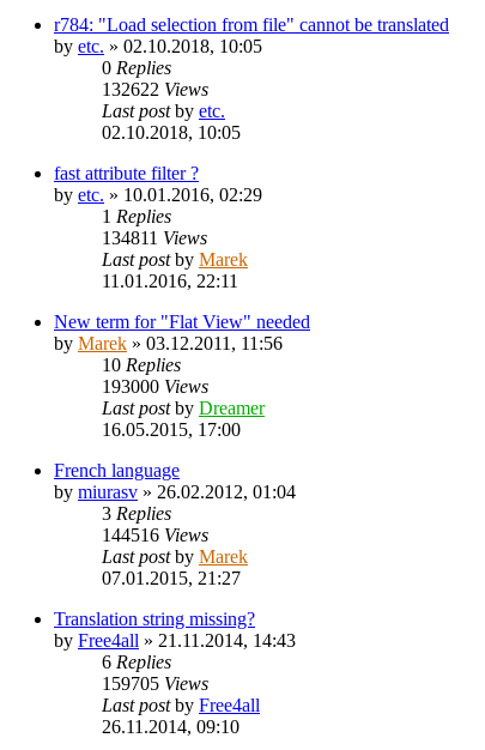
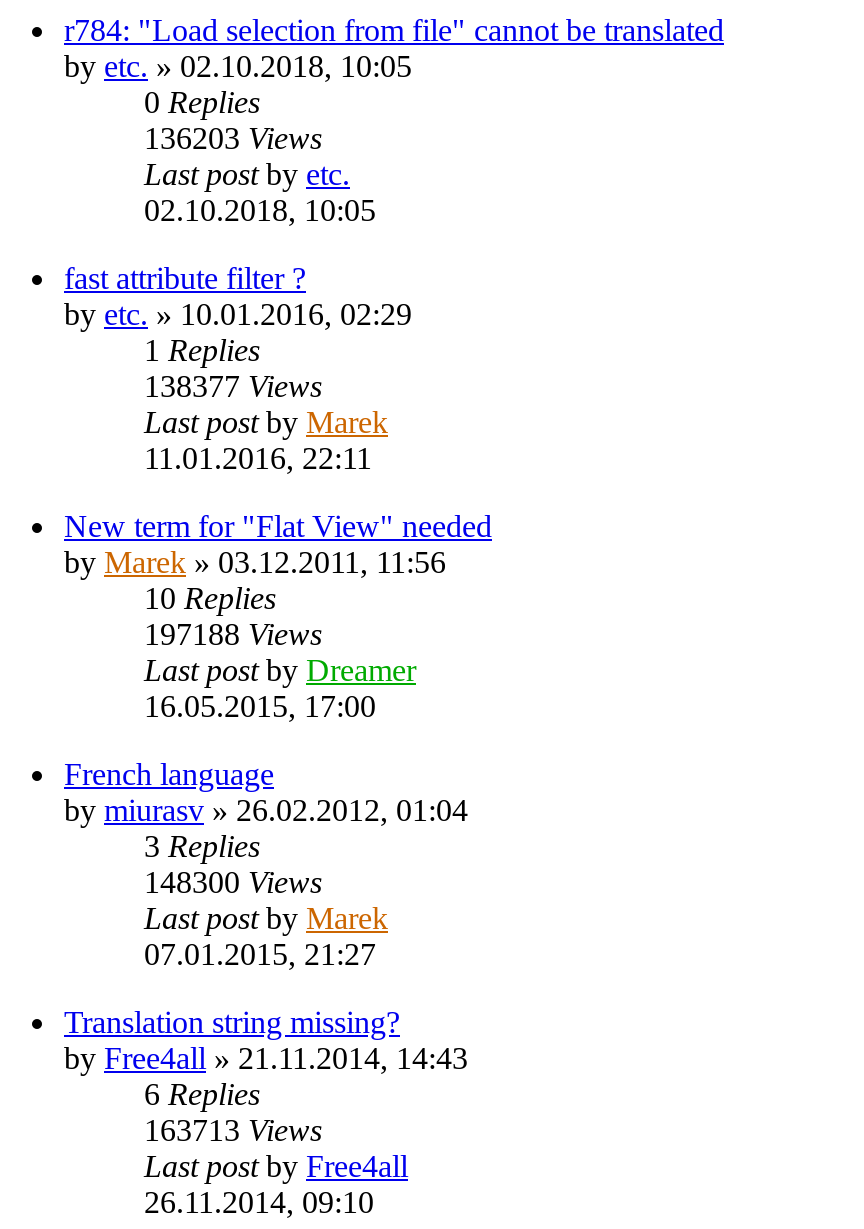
[102,79,208,99] 132622 Views -> [144,121,322,155] 136203 Views
[102,228,207,248] 134811 Views -> [144,369,322,403] 138377 Views
[102,376,208,396] 193000 Views -> [144,617,322,651] 197188 Views
[102,525,208,545] 144516 Views -> [144,865,322,899] 148300 Views
[102,673,208,694] 159705 Views -> [144,1113,322,1147] 163713 Views

